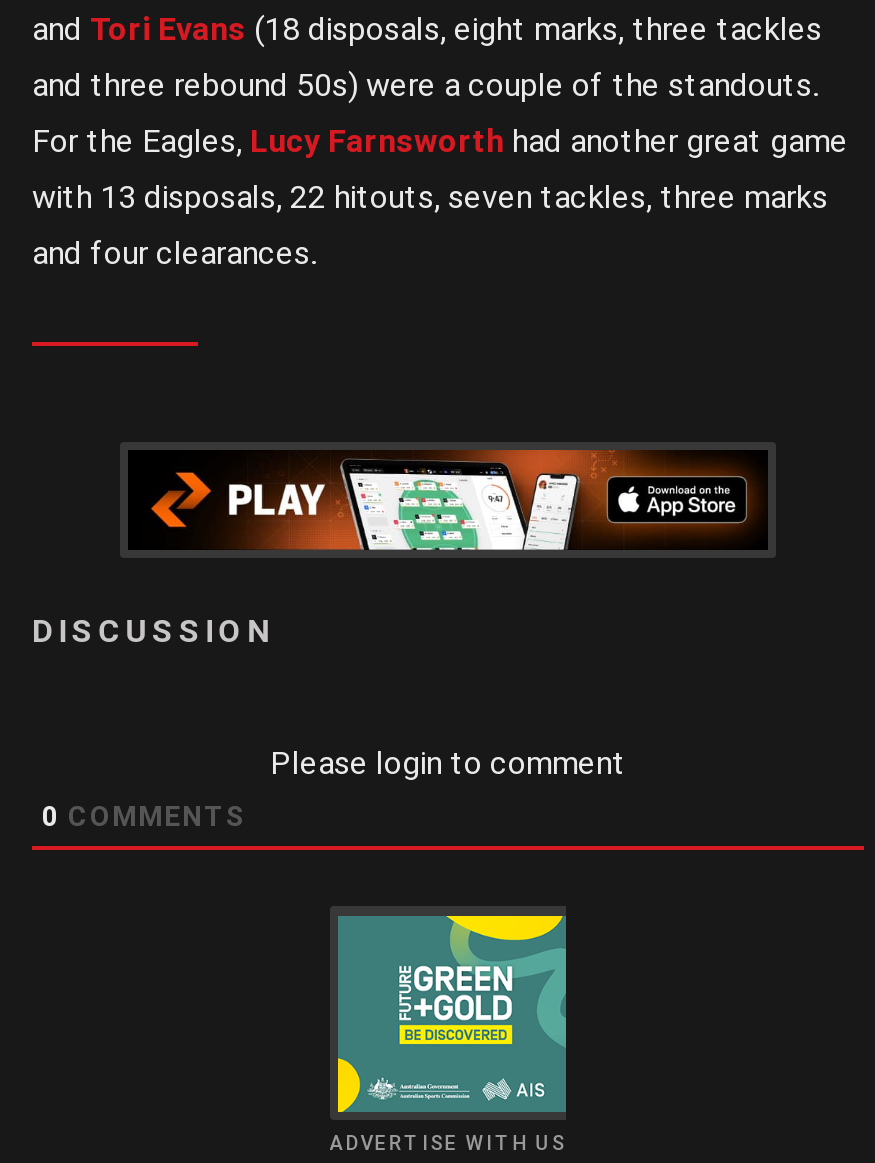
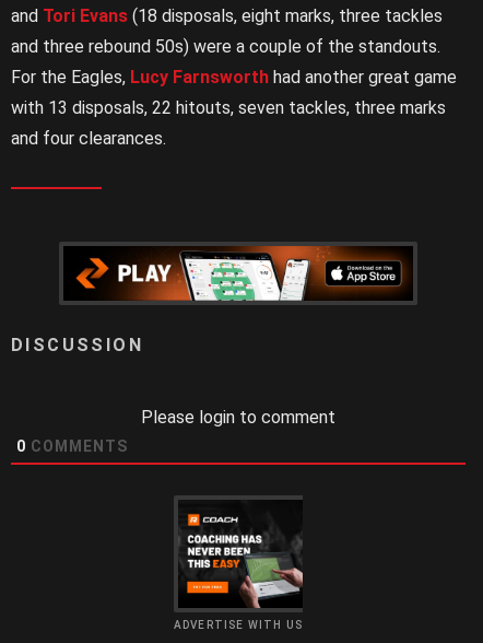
[336,914,568,1114] [image] -> [177,500,304,609] [image]

